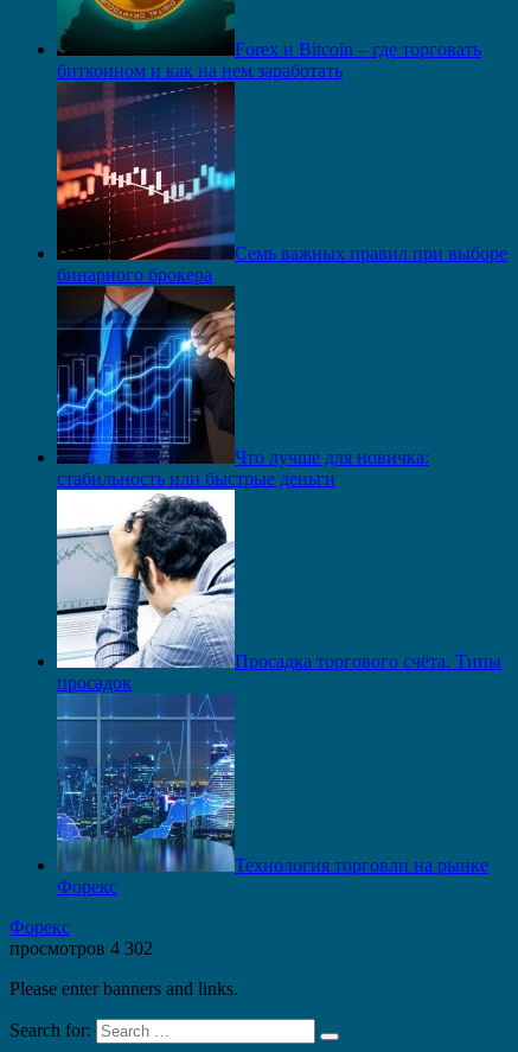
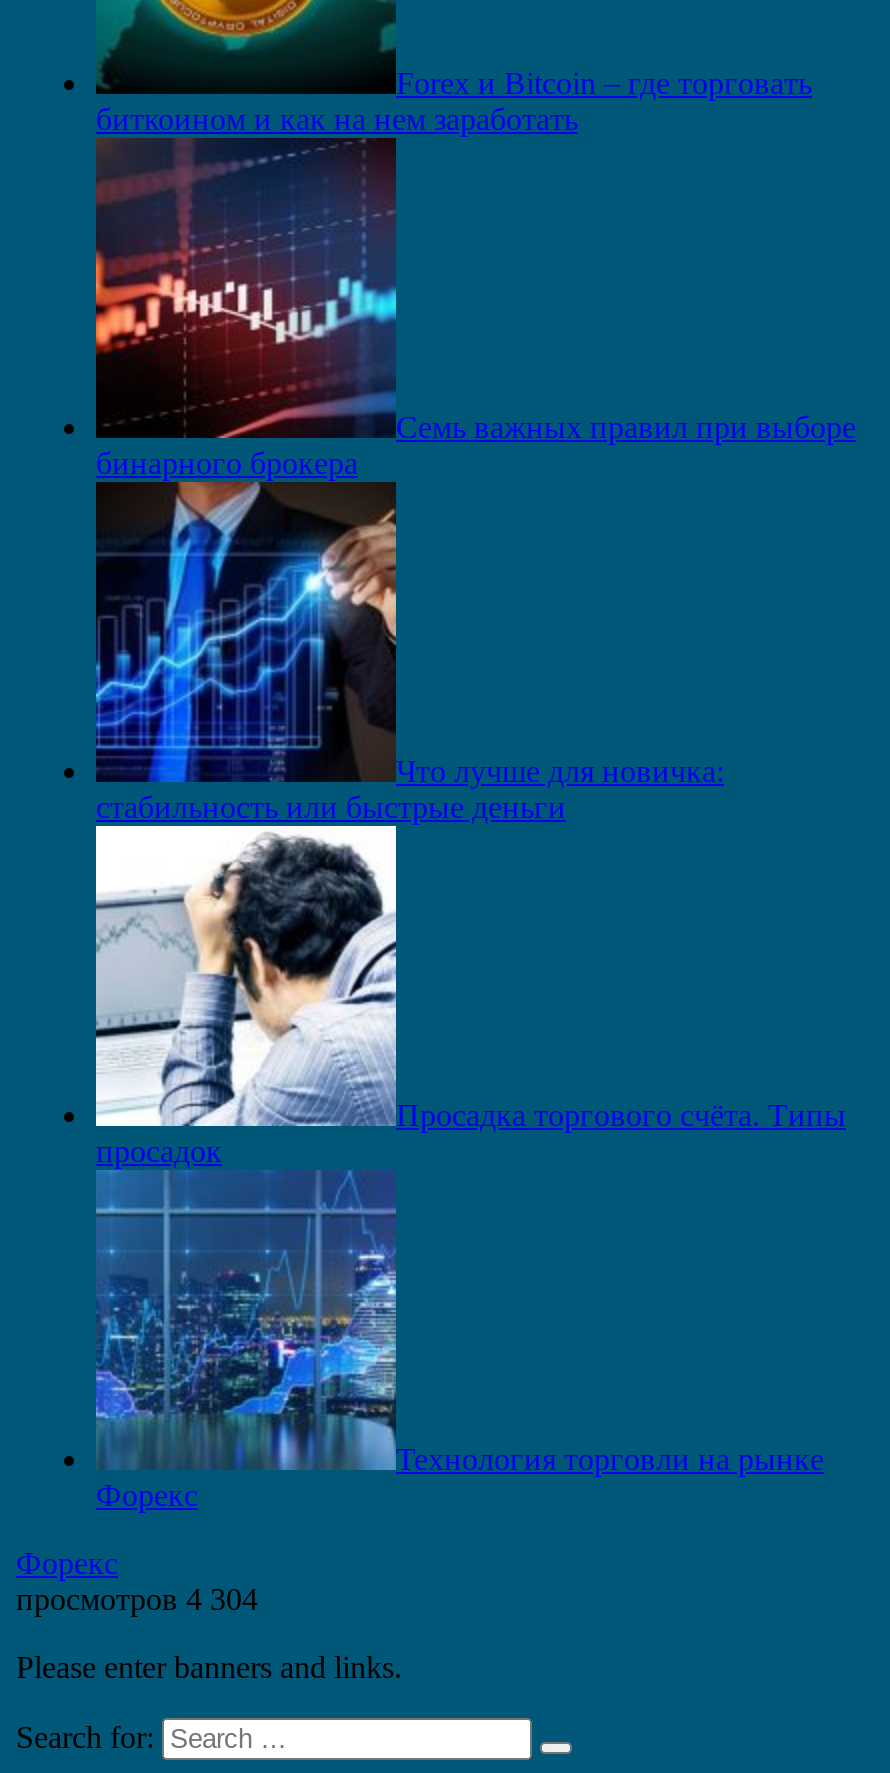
[9,938,153,959] просмотров 4 302 -> [16,1582,258,1616] просмотров 4 304

